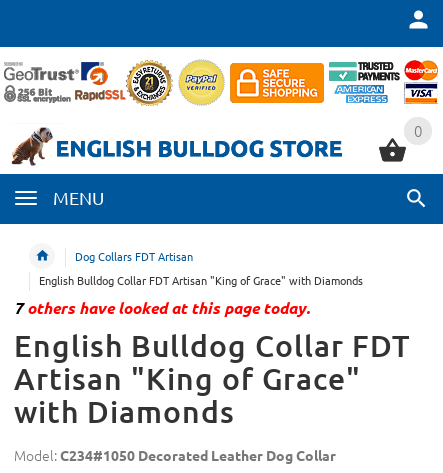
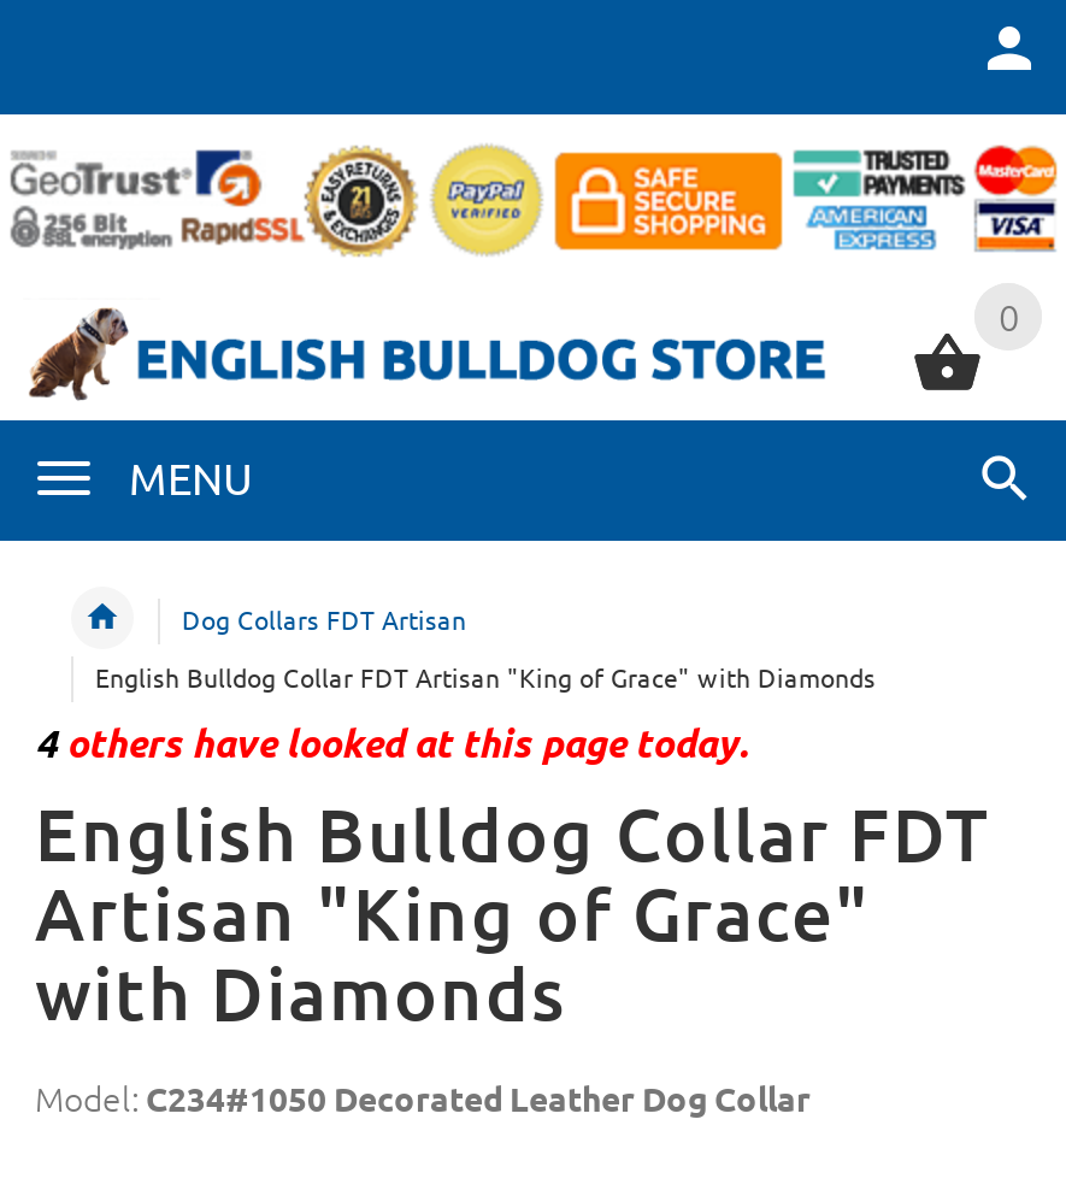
[14,297,310,318] 7 others have looked at this page today. -> [35,716,748,766] 4 others have looked at this page today.

